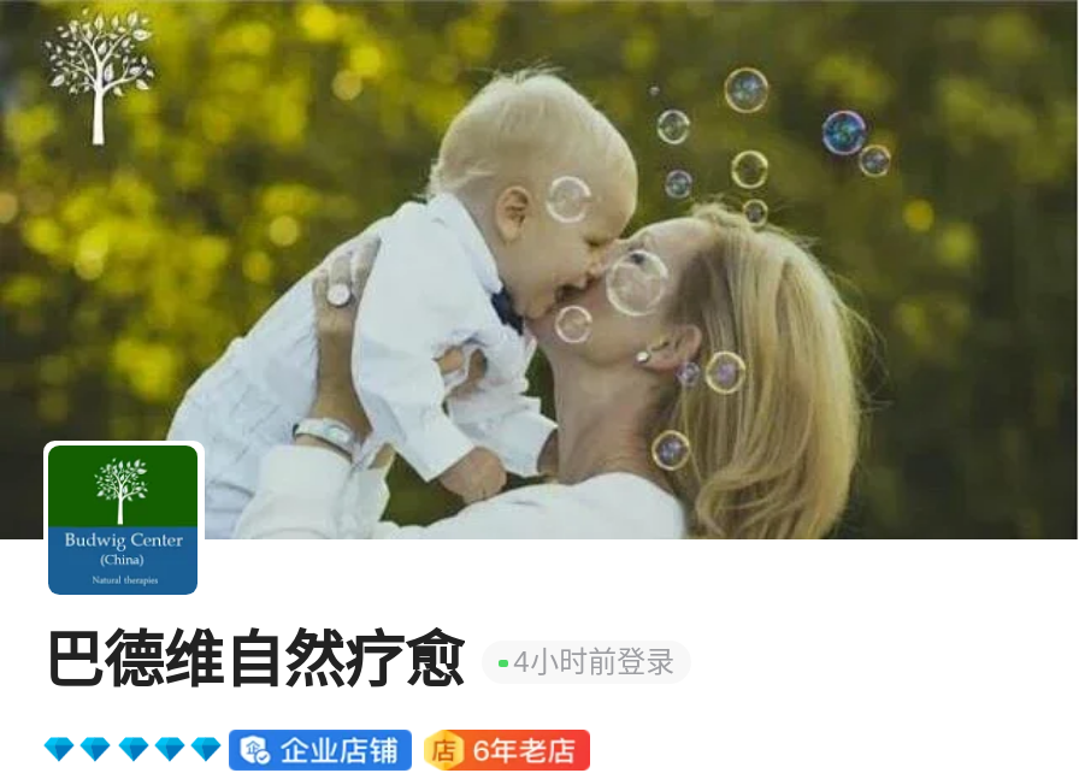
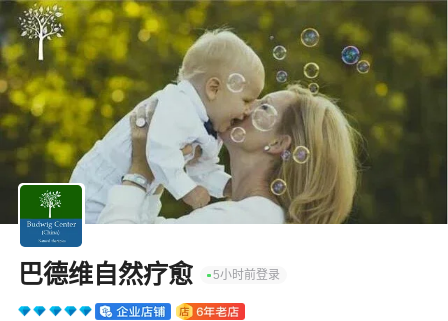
[43,626,675,693] 巴德维自然疗愈 4小时前登录 -> [18,260,280,288] 巴德维自然疗愈 5小时前登录

